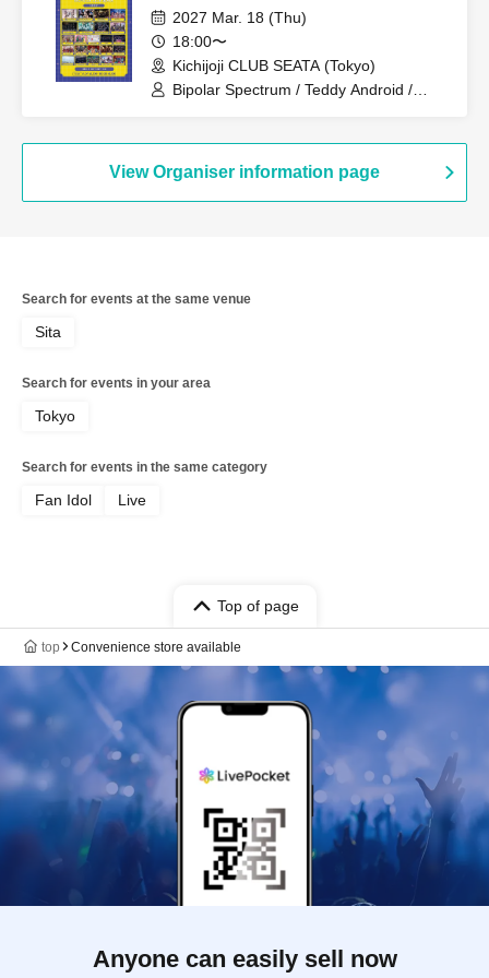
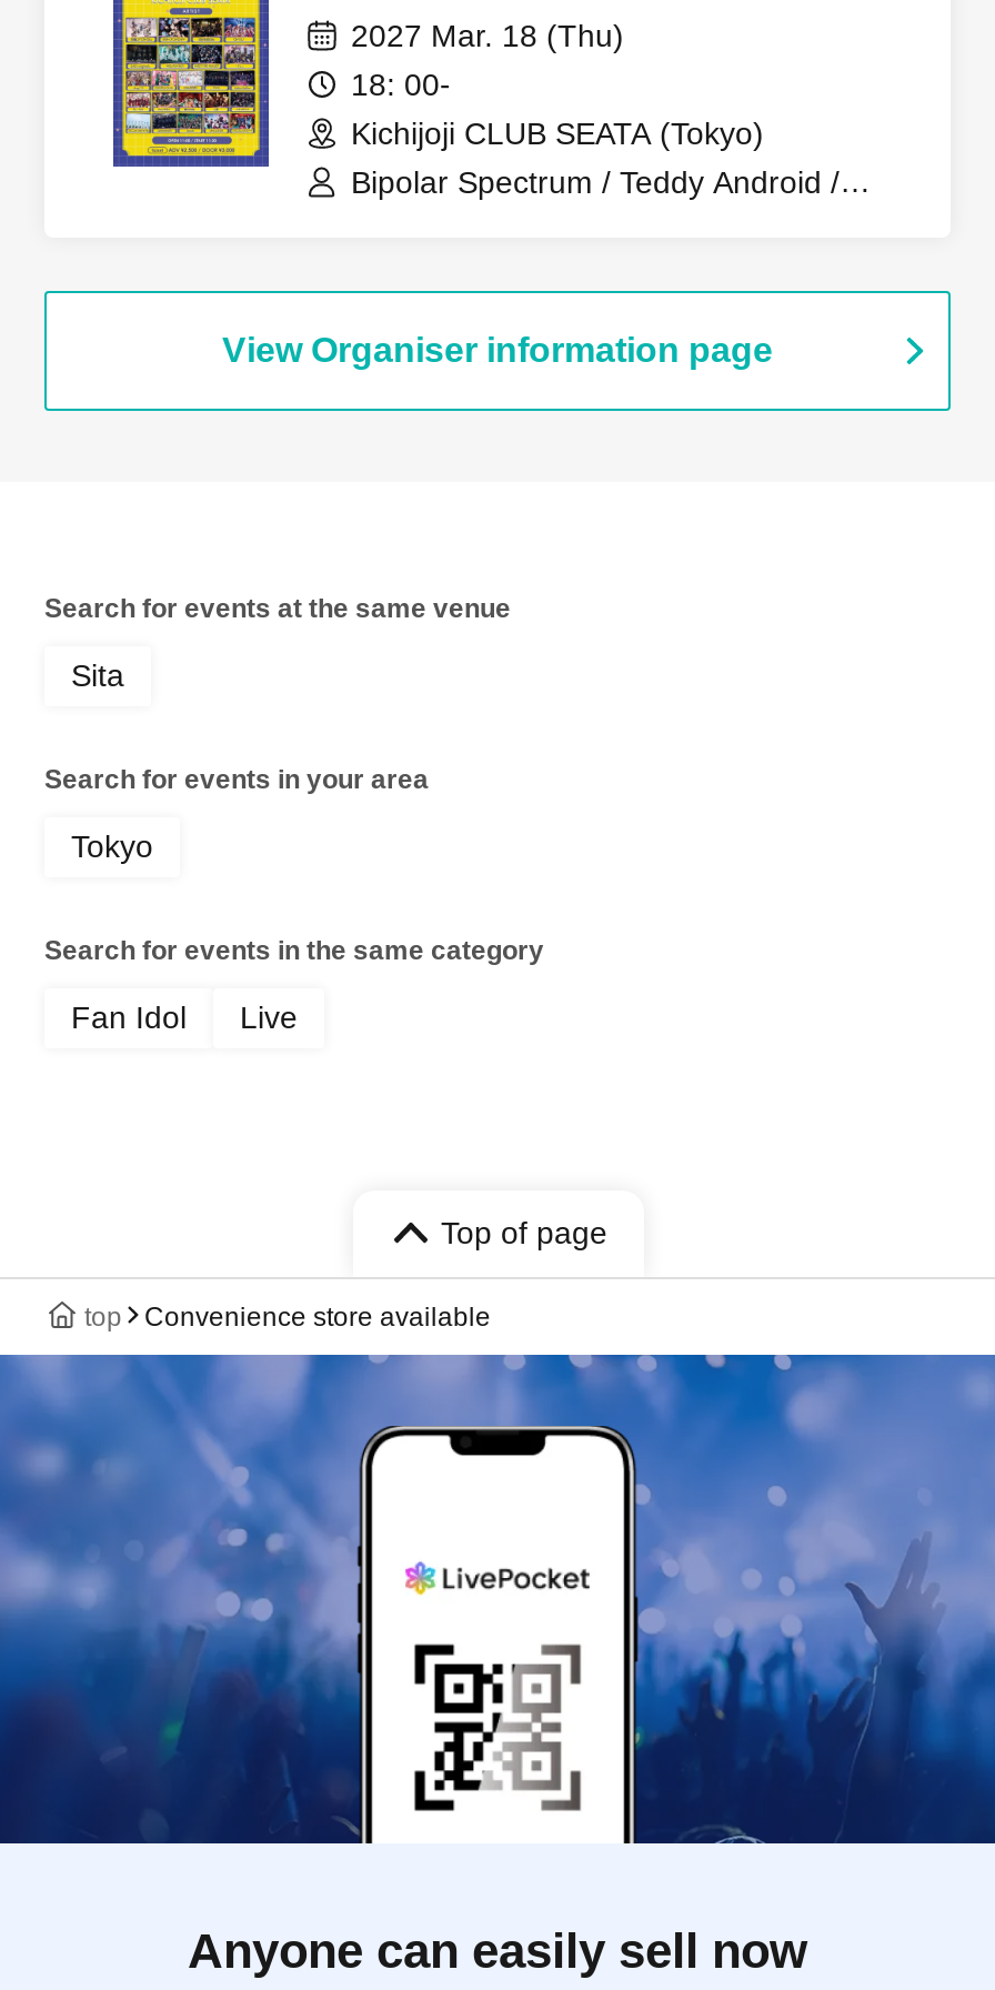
[172,32,227,50] 18:00〜 -> [351,66,451,101] 18: 00-

